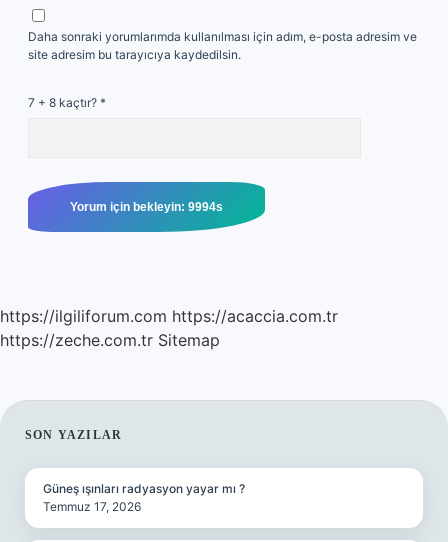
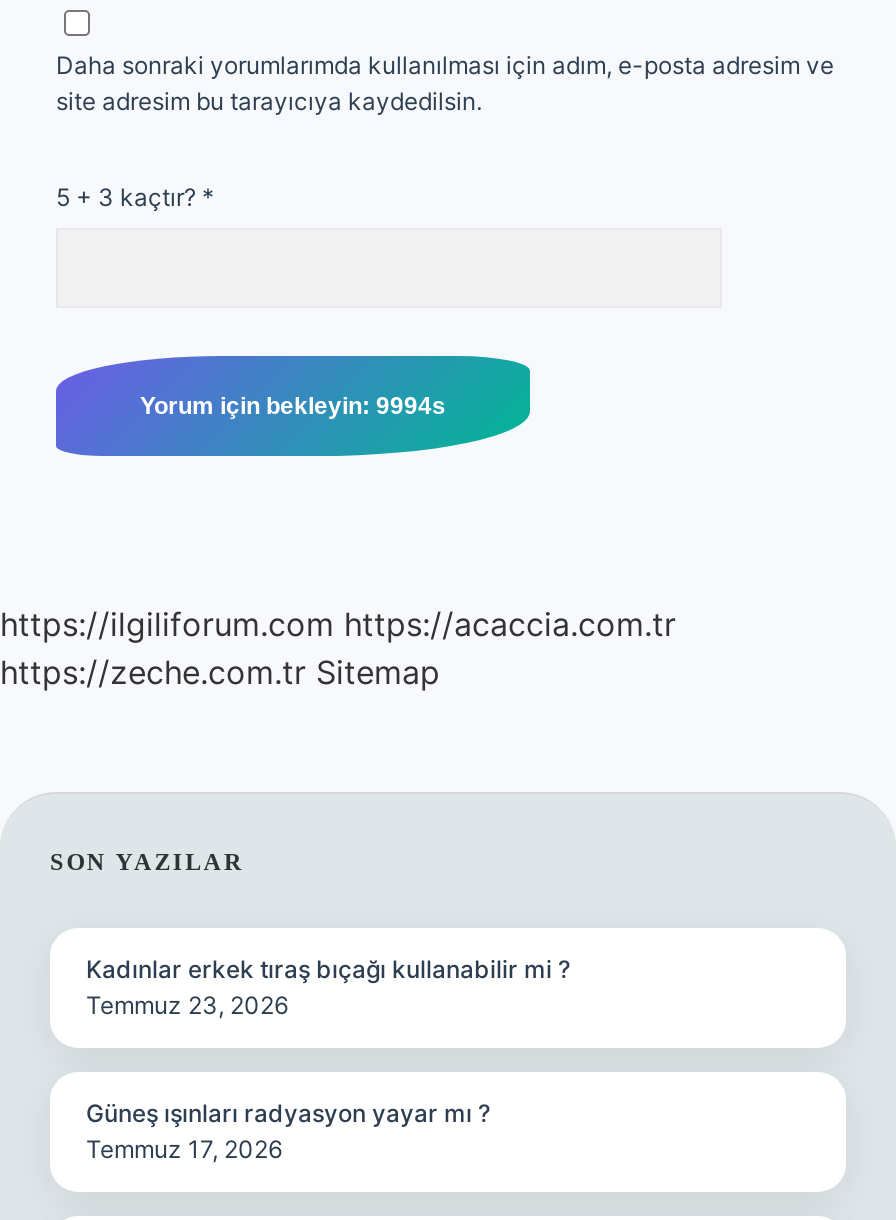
[28,95,106,110] 7 + 8 kaçtır? * -> [56,182,214,212] 5 + 3 kaçtır? *
none -> [86,954,570,1020] Kadınlar erkek tıraş bıçağı kullanabilir mi ? | Temmuz 23, 2026

